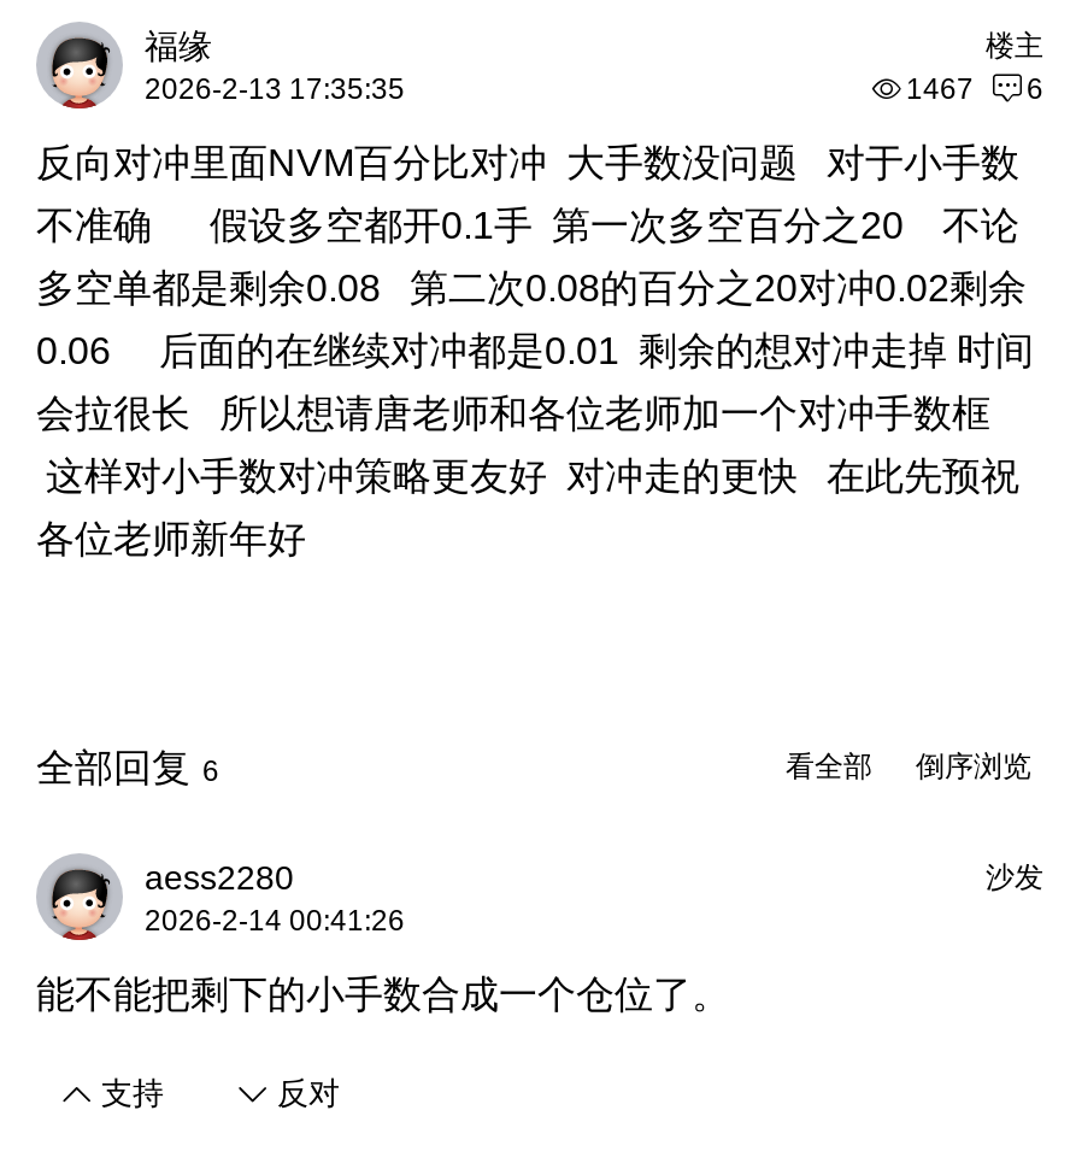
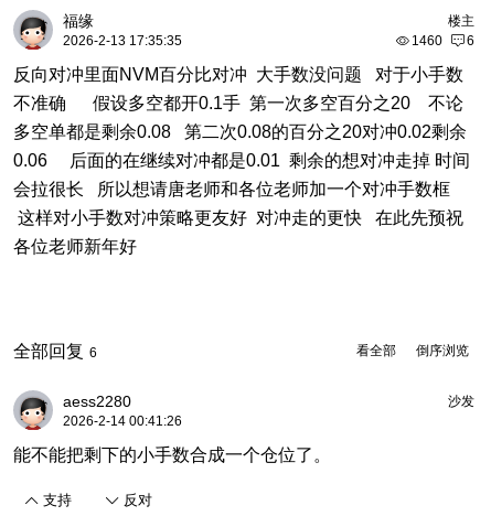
[906,72,1043,106] 1467 6 -> [412,33,474,49] 1460 6

